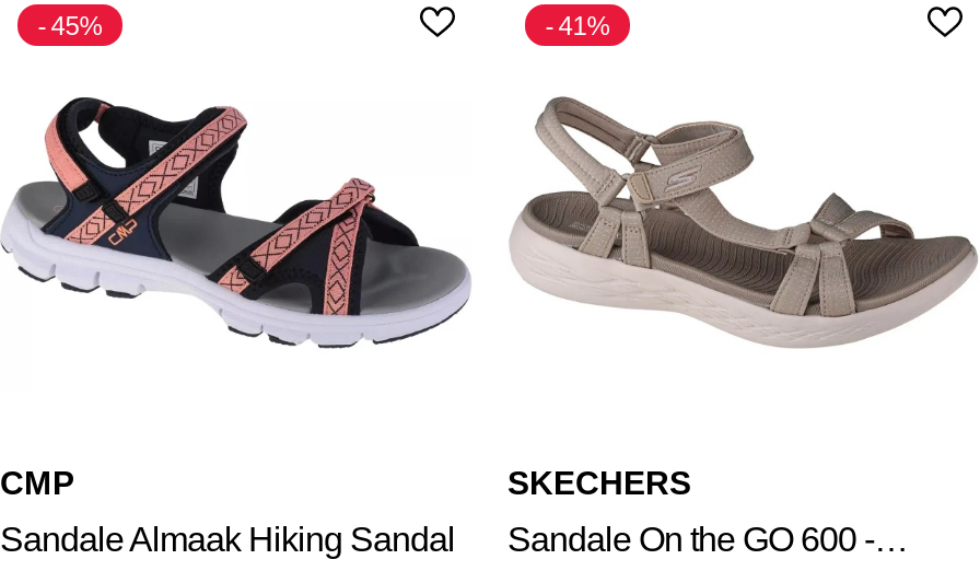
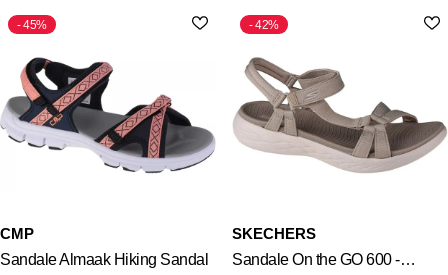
[553,11,610,42] 41% -> [253,18,279,32] 42%

